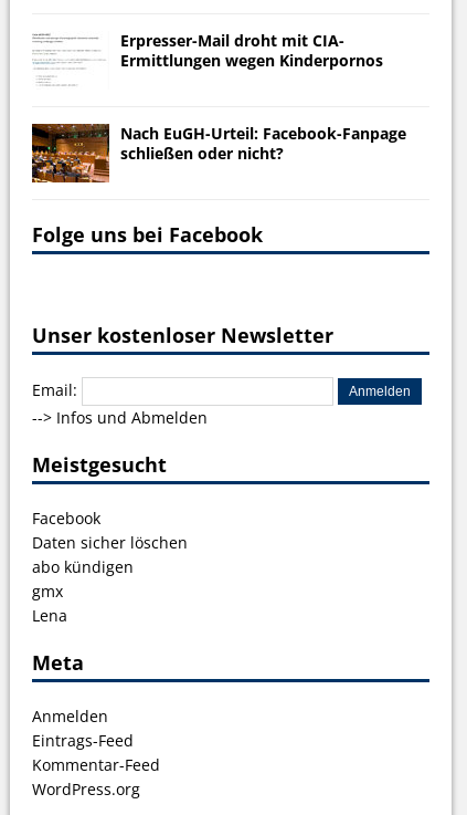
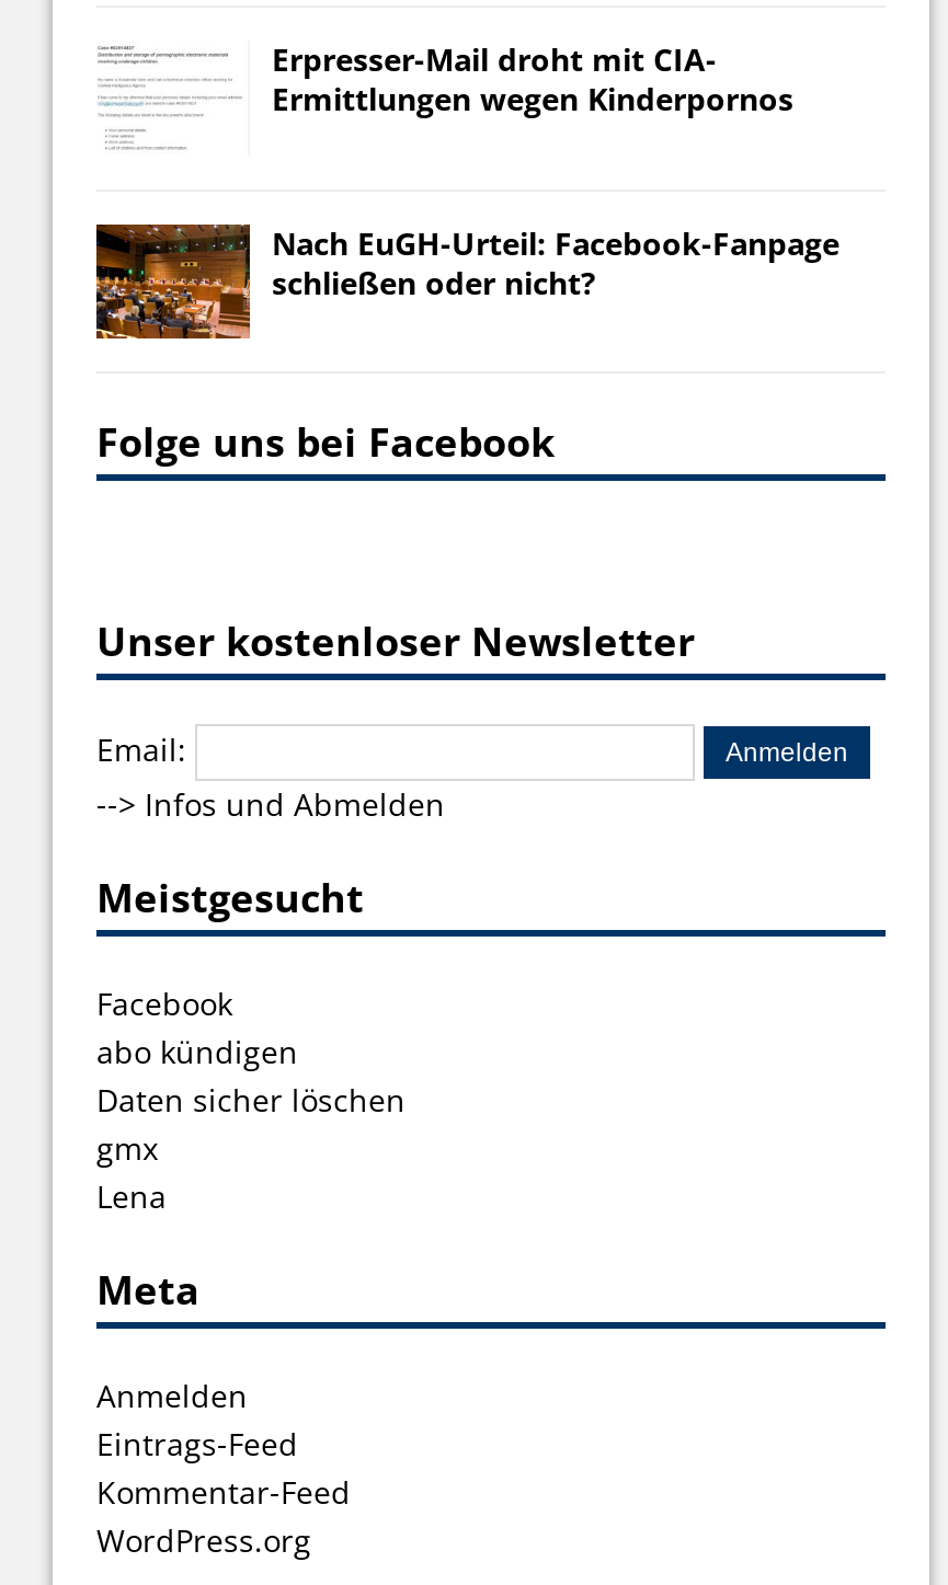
moved [32,531,188,552] -> [96,1080,406,1121]: Daten sicher löschen
moved [32,556,134,577] -> [96,1032,298,1073]: abo kündigen

